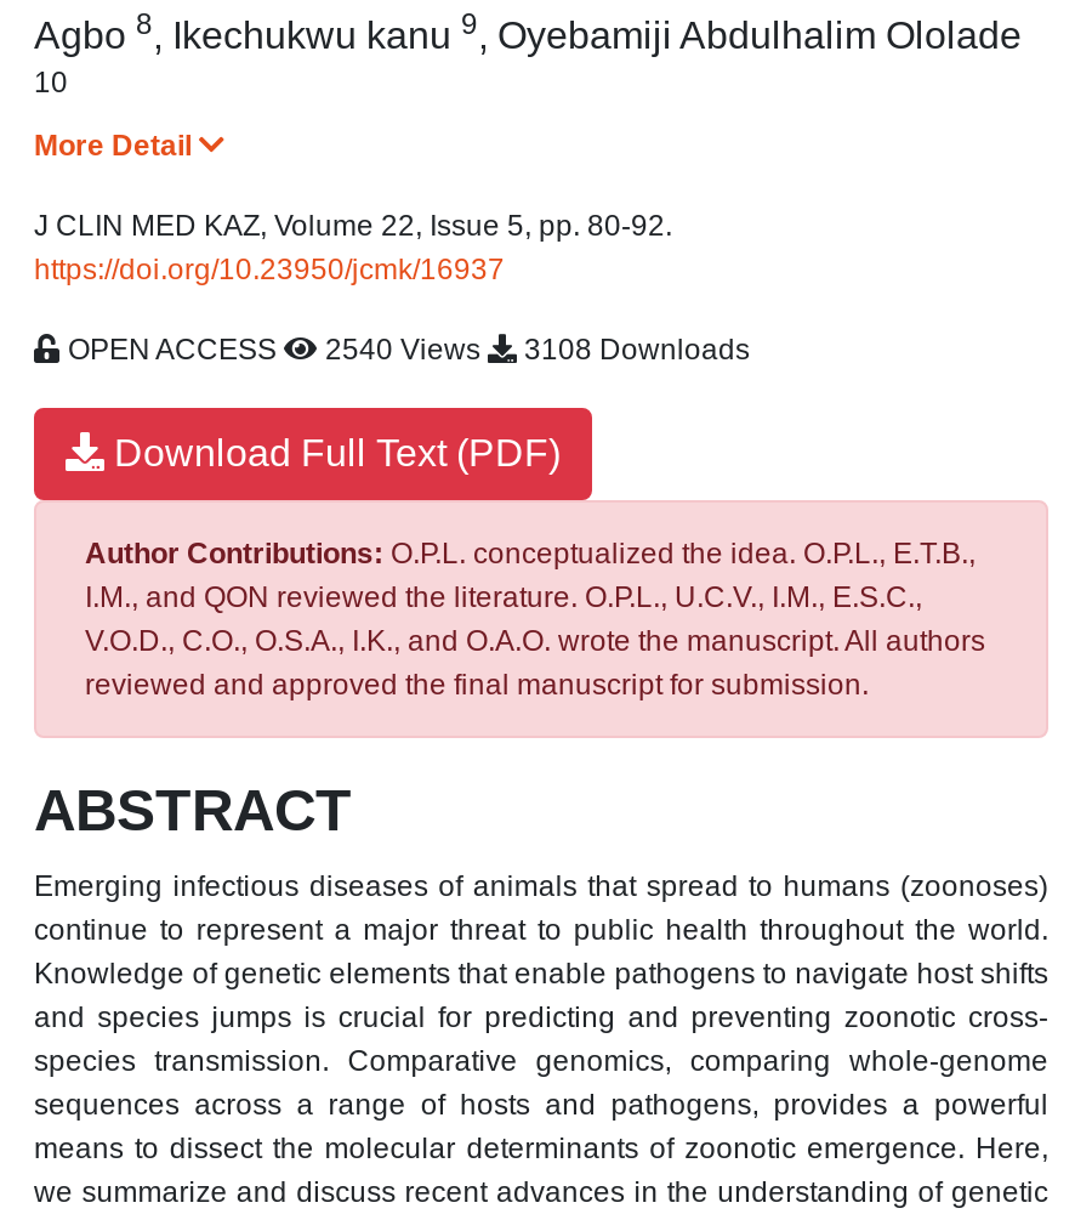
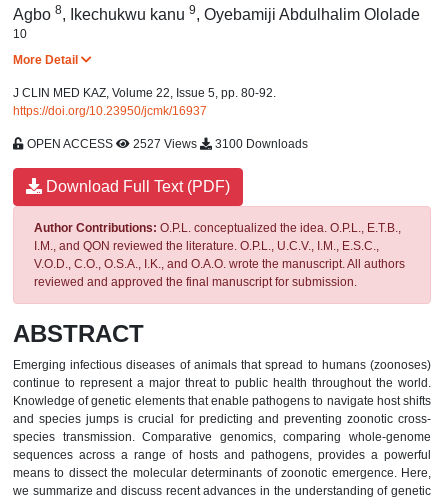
[318,331,488,365] 2540 Views -> [130,136,200,150] 2527 Views
[517,331,750,365] 3108 Downloads -> [212,136,308,150] 3100 Downloads

